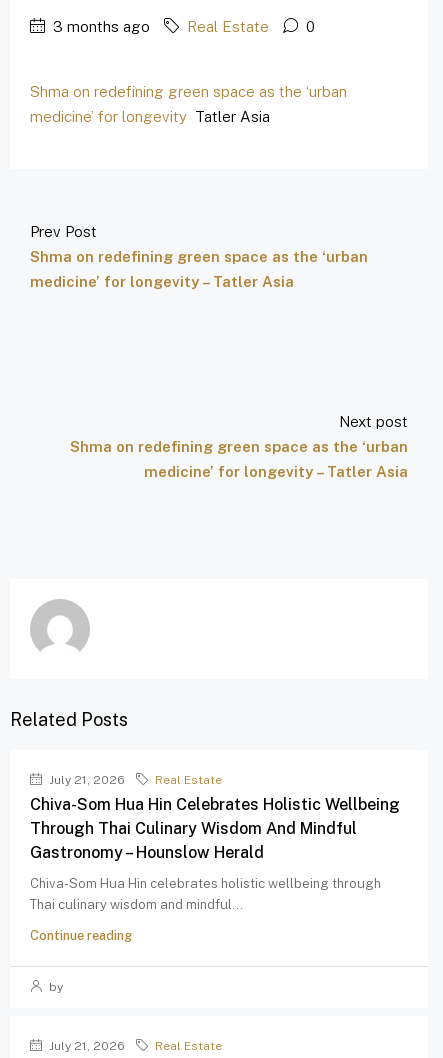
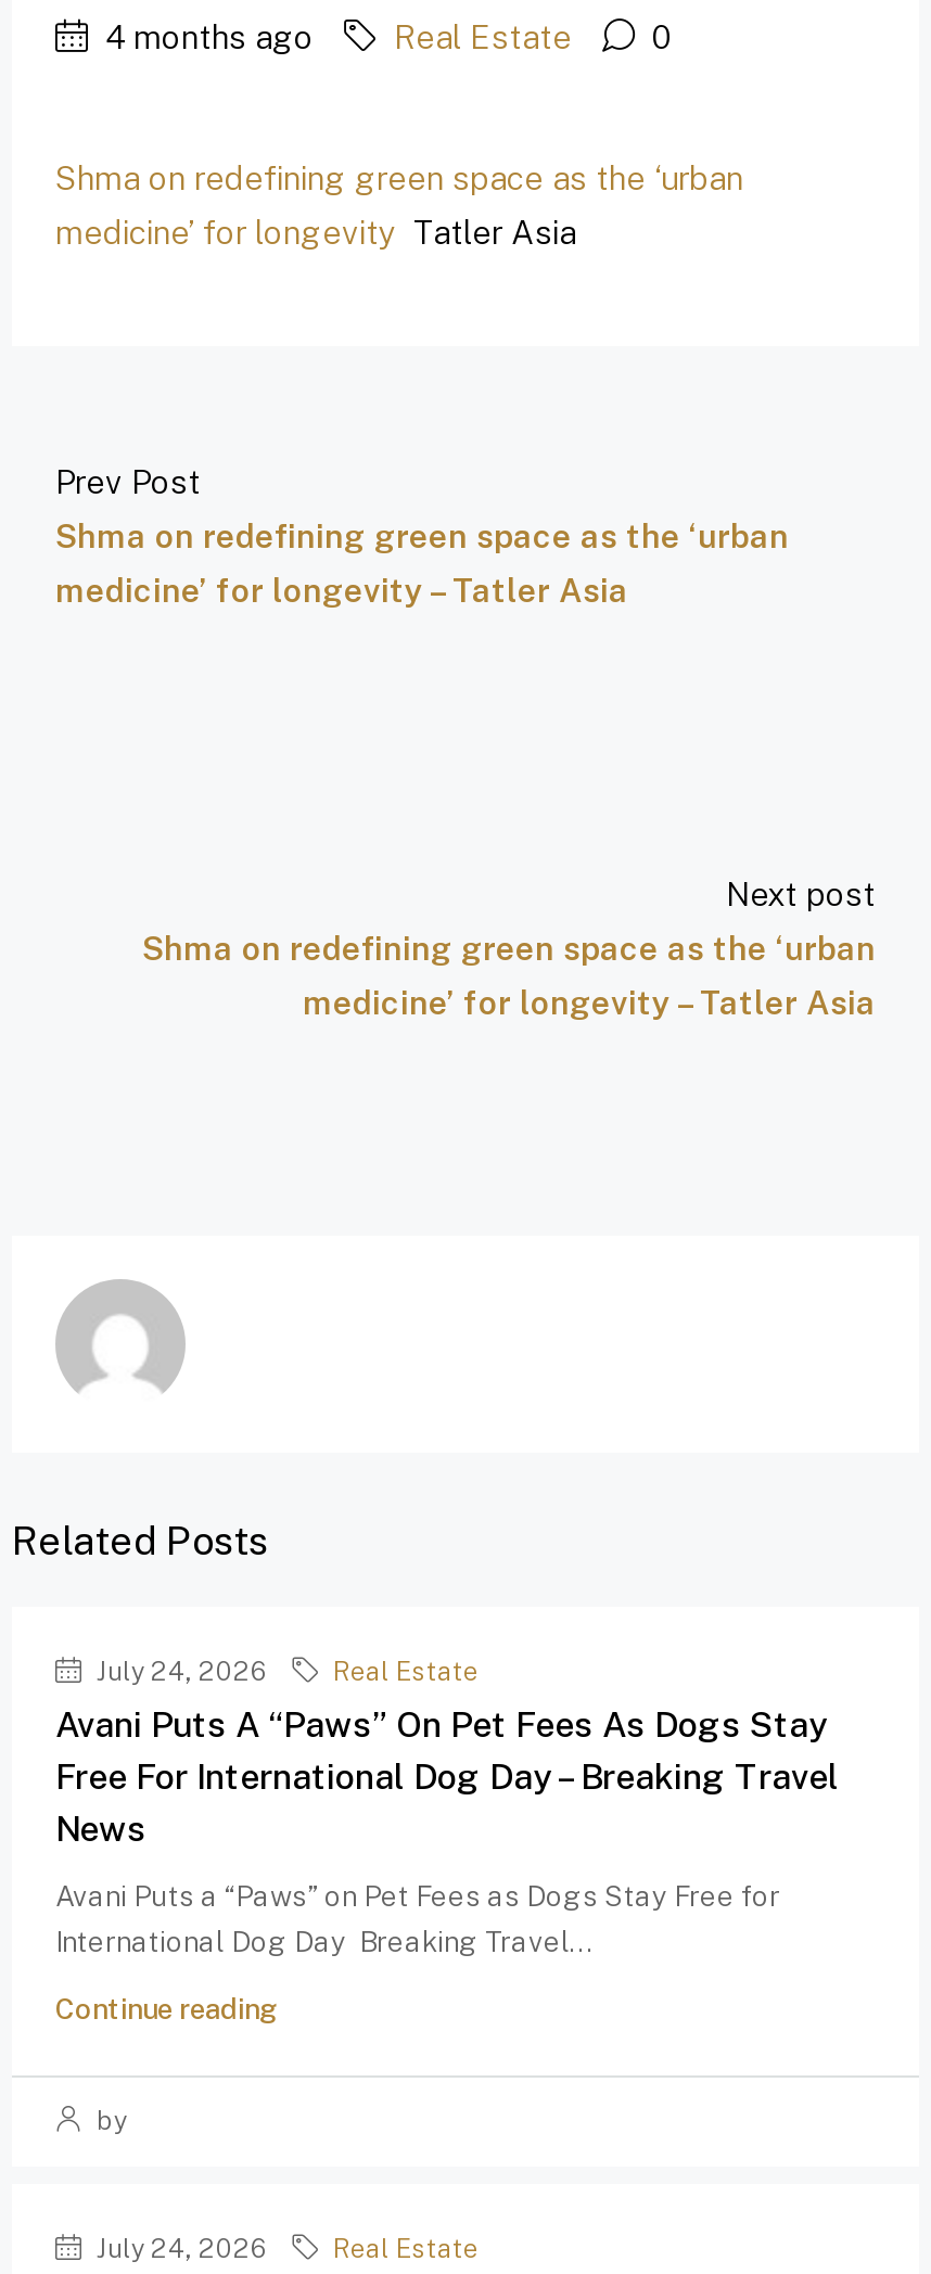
[49,18,150,35] 3 months ago -> [97,19,314,56] 4 months ago
[46,773,125,787] July 21, 2026 -> [90,1657,268,1688] July 24, 2026
[30,795,400,862] Chiva-Som Hua Hin Celebrates Holistic Wellbeing | Through Thai Culinary Wisdom And Mindful | Gastronomy – Hounslow Herald -> [55,1705,839,1850] Avani Puts A “Paws” On Pet Fees As Dogs Stay | Free For International Dog Day – Breaking Travel | News
[30,876,381,912] Chiva-Som Hua Hin celebrates holistic wellbeing through | Thai culinary wisdom and mindful... -> [55,1881,780,1959] Avani Puts a “Paws” on Pet Fees as Dogs Stay Free for | International Dog Day Breaking Travel...
[46,1039,125,1053] July 21, 2026 -> [90,2235,268,2265] July 24, 2026

